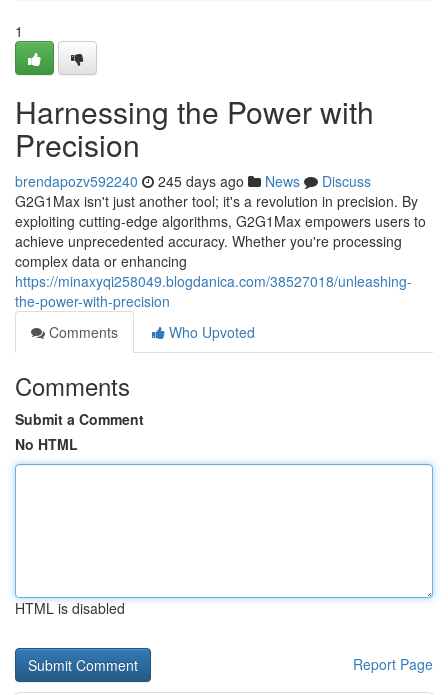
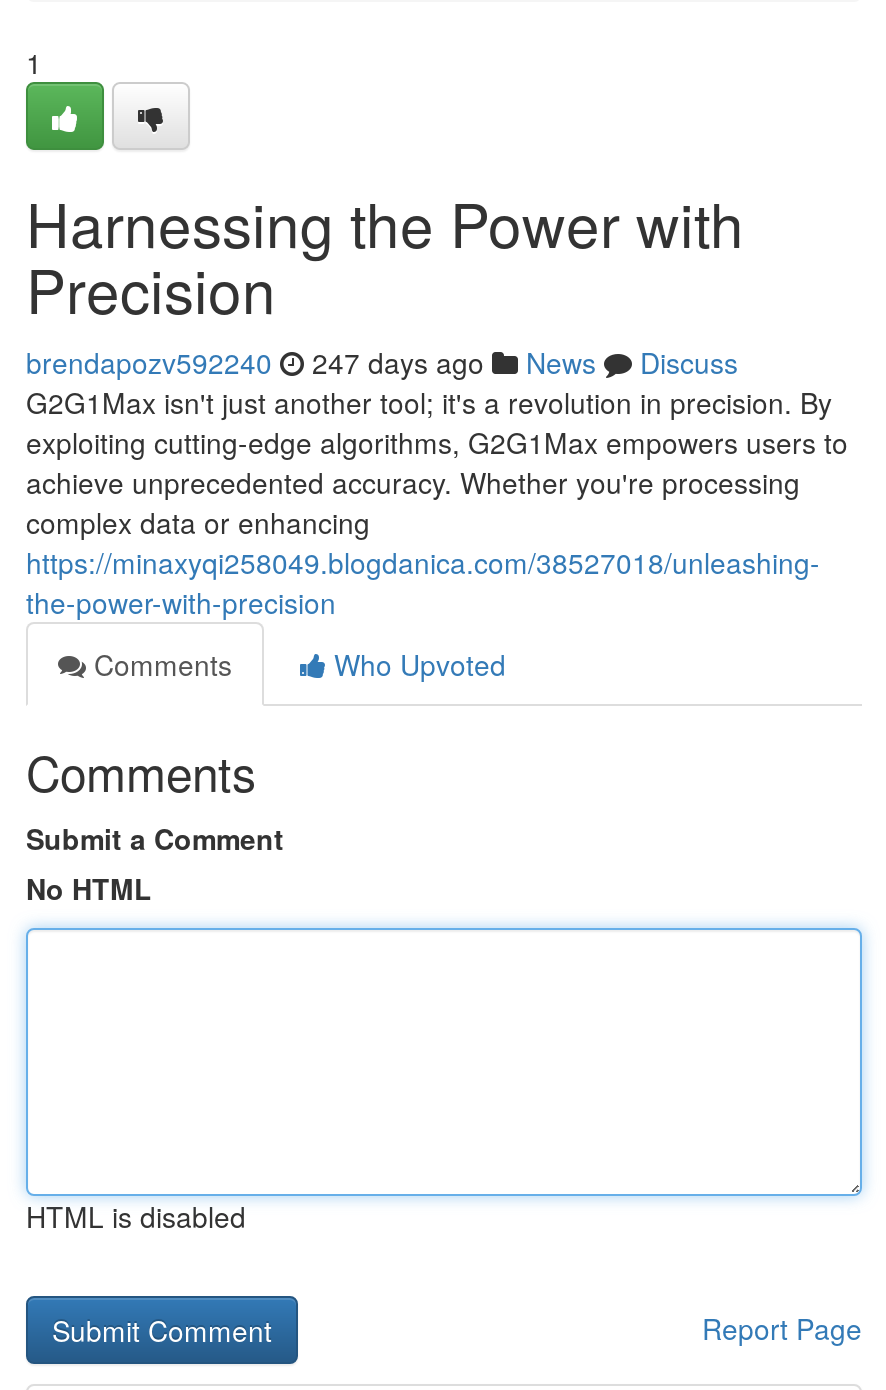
[15,171,371,191] brendapozv592240 245 days ago News Discuss -> [26,342,738,382] brendapozv592240 247 days ago News Discuss

